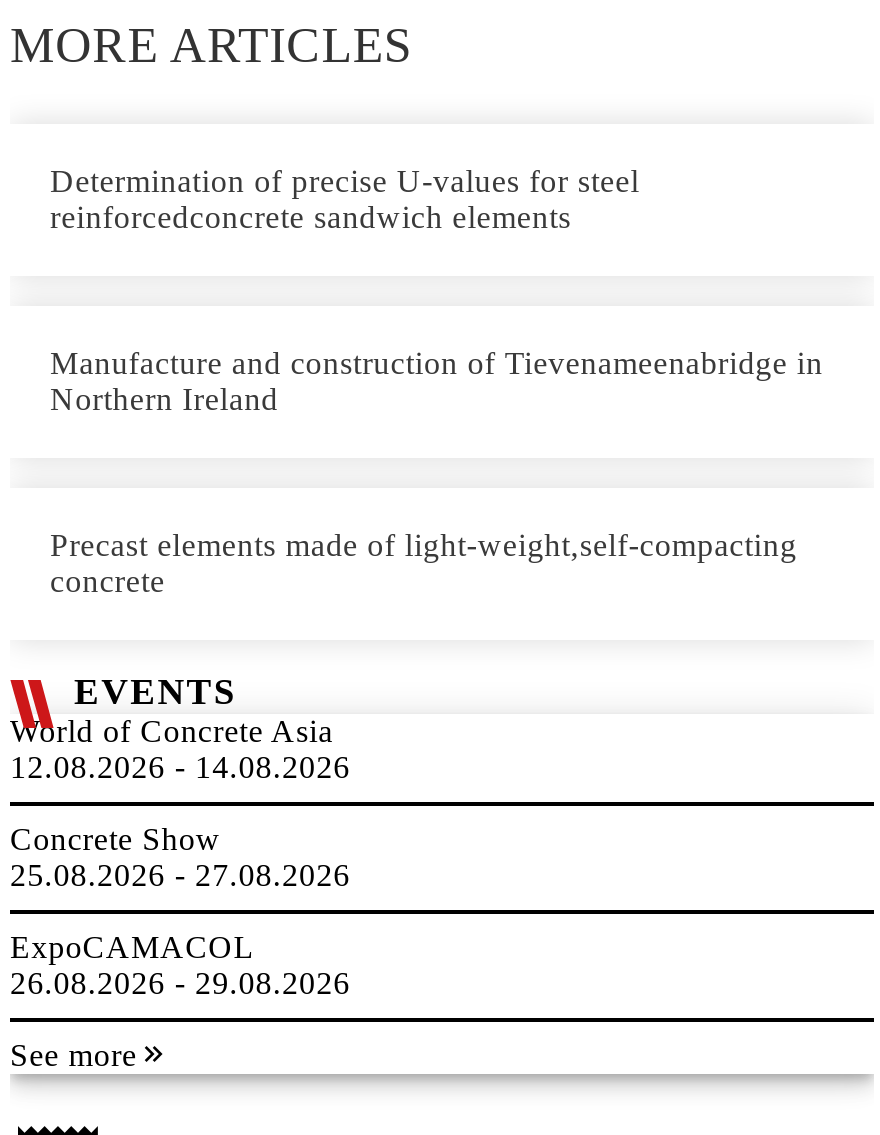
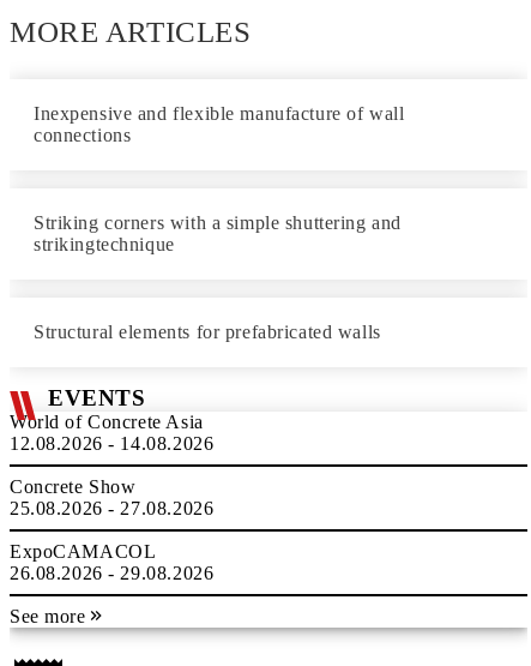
[50,164,640,234] Determination of precise U-values for steel | reinforcedconcrete sandwich elements -> [34,103,404,145] Inexpensive and flexible manufacture of wall | connections
[50,346,823,416] Manufacture and construction of Tievenameenabridge in | Northern Ireland -> [34,212,401,254] Striking corners with a simple shuttering and | strikingtechnique
[50,528,797,598] Precast elements made of light-weight,self-compacting | concrete -> [34,322,381,342] Structural elements for prefabricated walls

